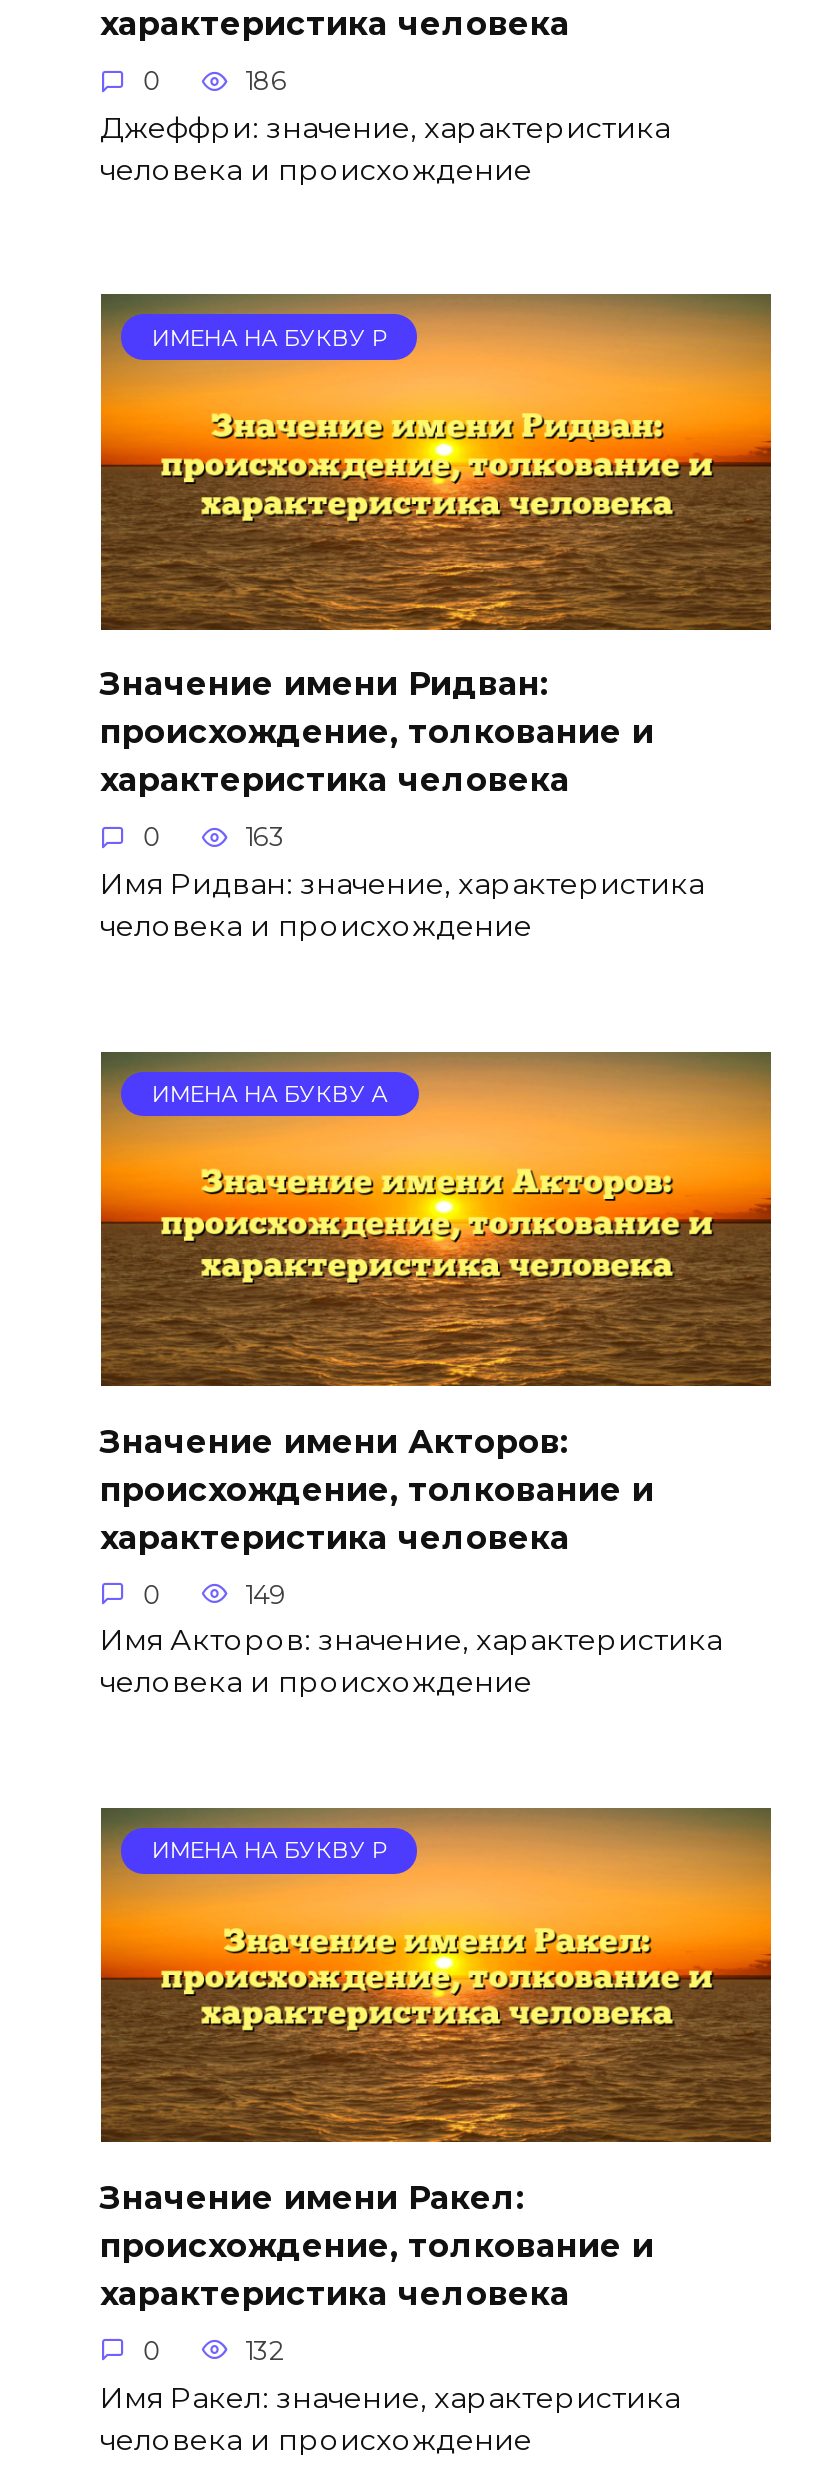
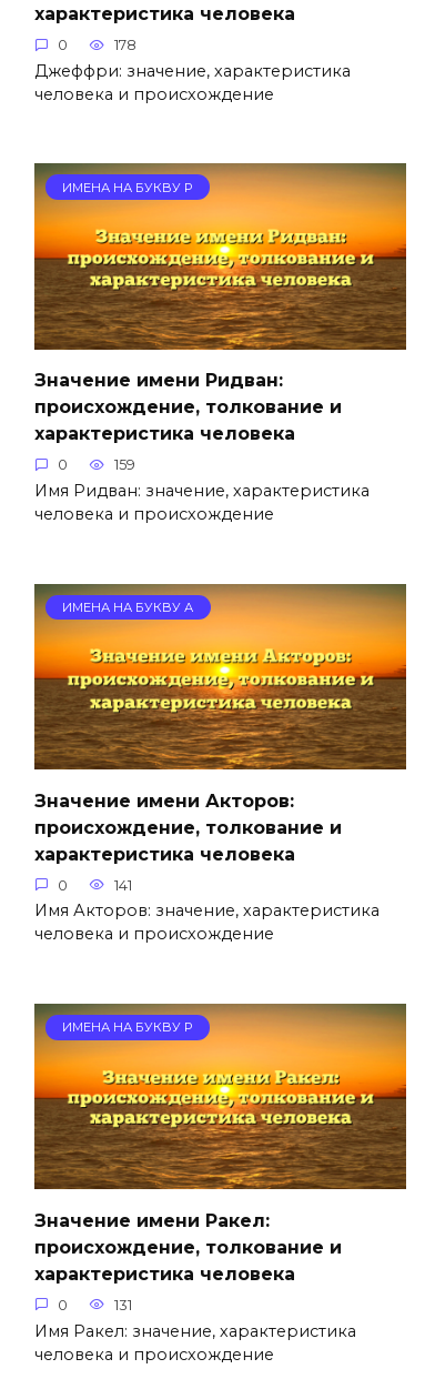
[245,66,287,96] 186 -> [114,37,136,53] 178
[245,823,285,853] 163 -> [114,457,135,473] 159
[245,1579,285,1609] 149 -> [114,877,132,893] 141
[245,2336,283,2366] 132 -> [114,1297,132,1313] 131

